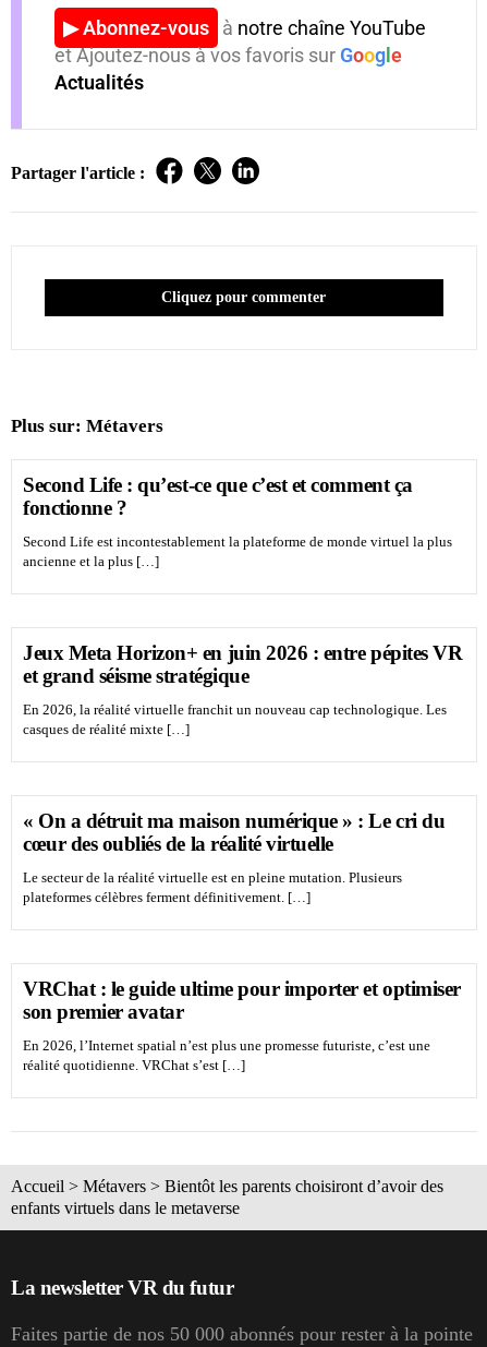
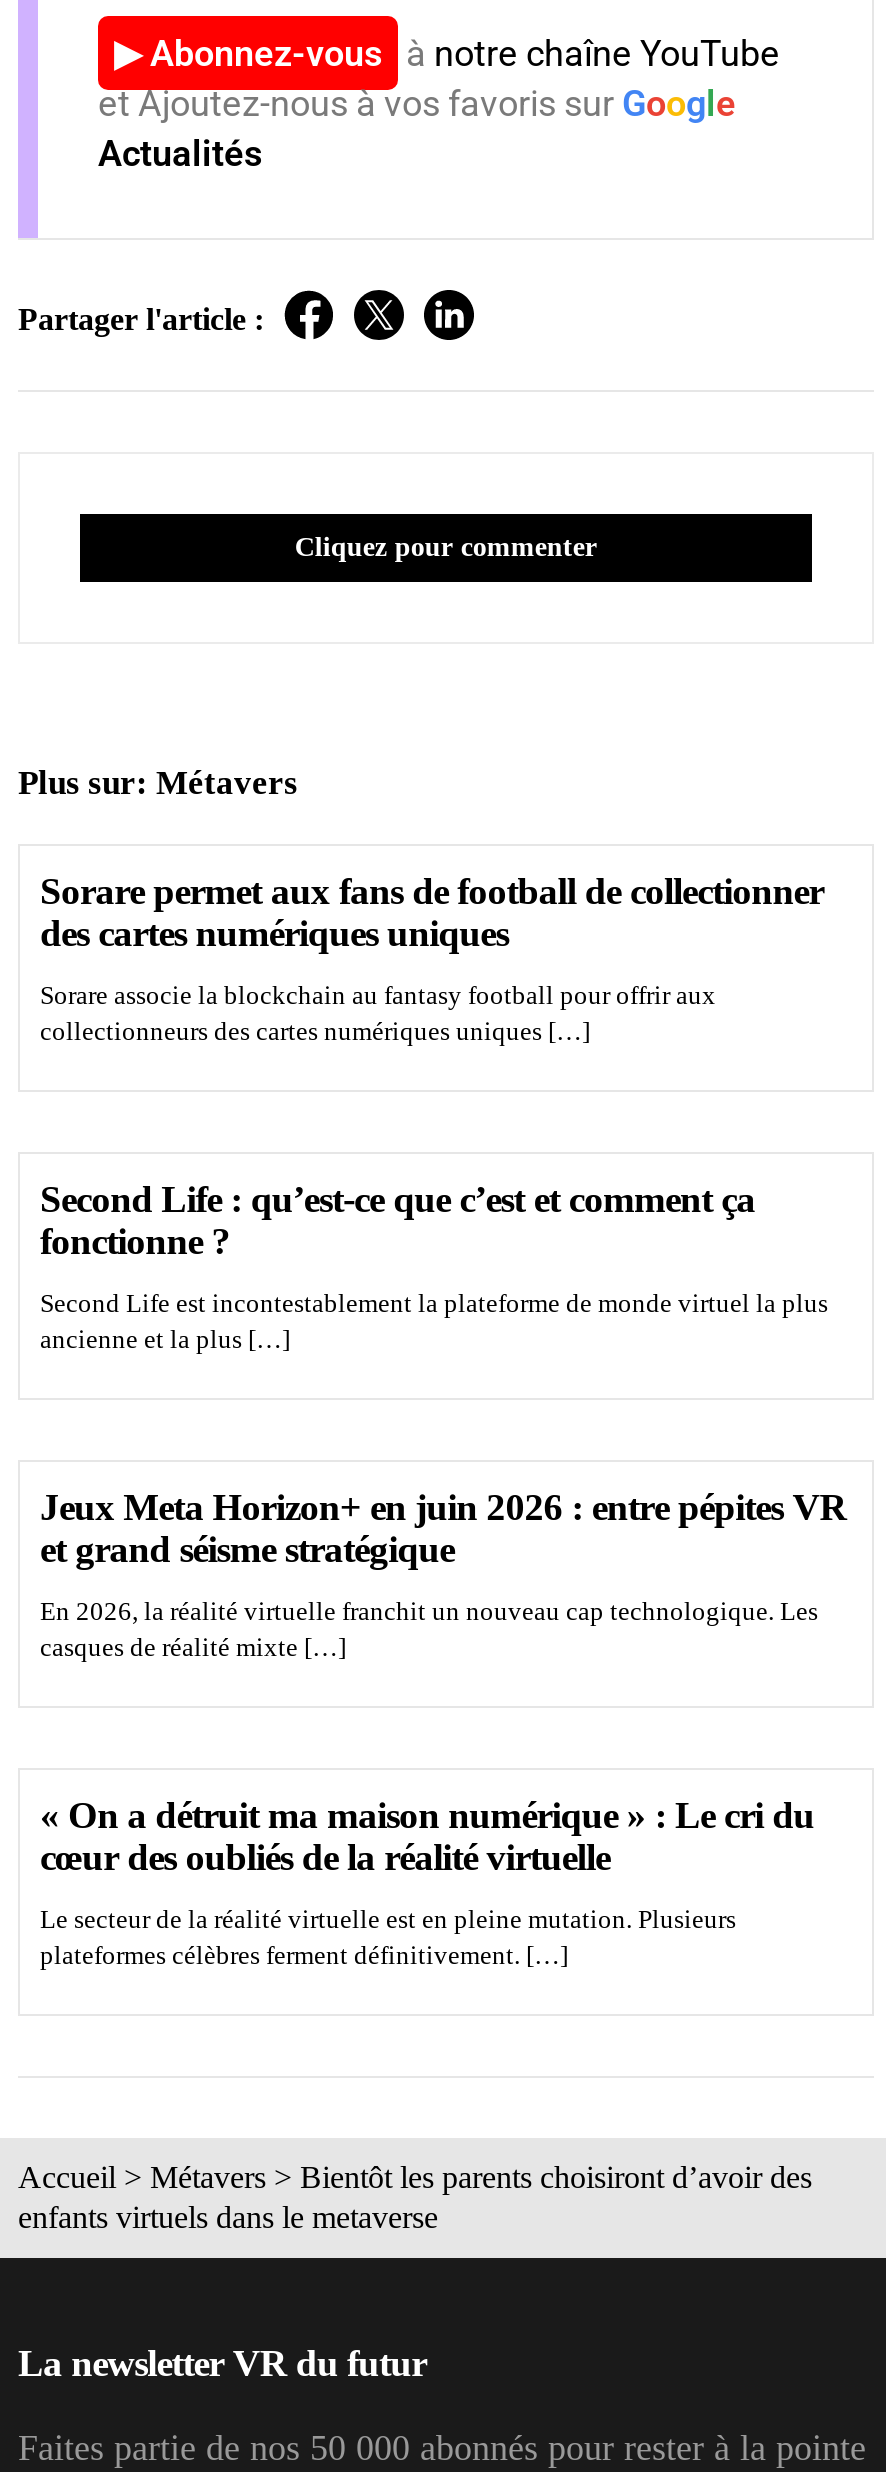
none -> [40,869,824,1045] Sorare permet aux fans de football de collectionner | des cartes numériques uniques | Sorare associe la blockchain au fantasy football pour offrir aux | collectionneurs des cartes numériques uniques […]
moved [23,473,462,905] -> [40,1177,846,1969]: Second Life : qu’est-ce que c’est et comment ça | fonctionne ? | Second Life est incontestablement la plateforme de monde virtuel la plus | ... | Le secteur de la réalité virtuelle est en pleine mutation. Plusieurs | plateformes célèbres ferment définitivement. […]
[23,977,461,1073] VRChat : le guide ultime pour importer et optimiser | son premier avatar | En 2026, l’Internet spatial n’est plus une promesse futuriste, c’est une | réalité quotidienne. VRChat s’est […] -> none

